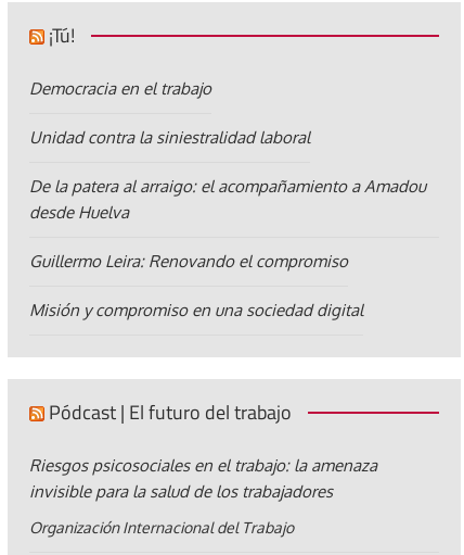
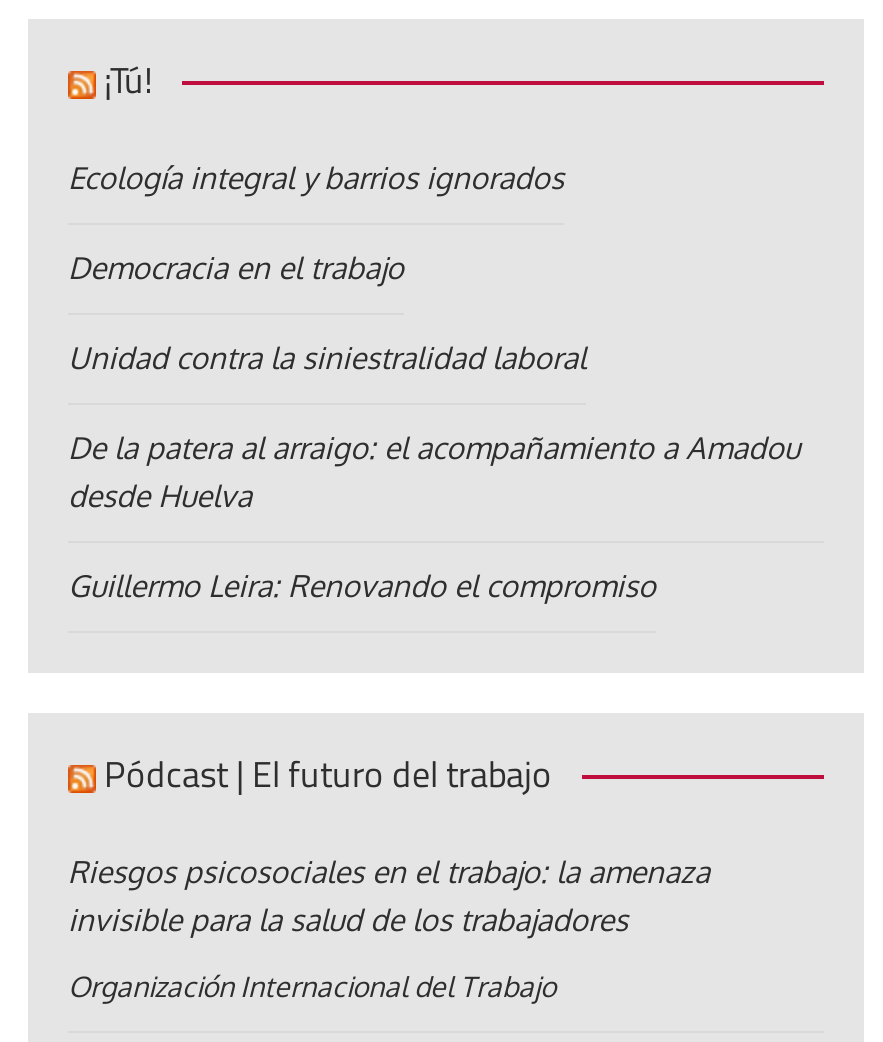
none -> [68,160,564,198] Ecología integral y barrios ignorados
moved [29,78,426,271] -> [68,250,800,606]: Democracia en el trabajo | Unidad contra la siniestralidad laboral | De la patera al arraigo: el acompañamiento a Amadou | desde Huelva | Guillermo Leira: Renovando el compromiso
[29,299,363,320] Misión y compromiso en una sociedad digital -> none

